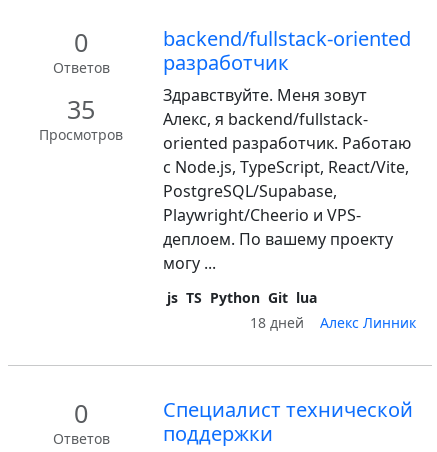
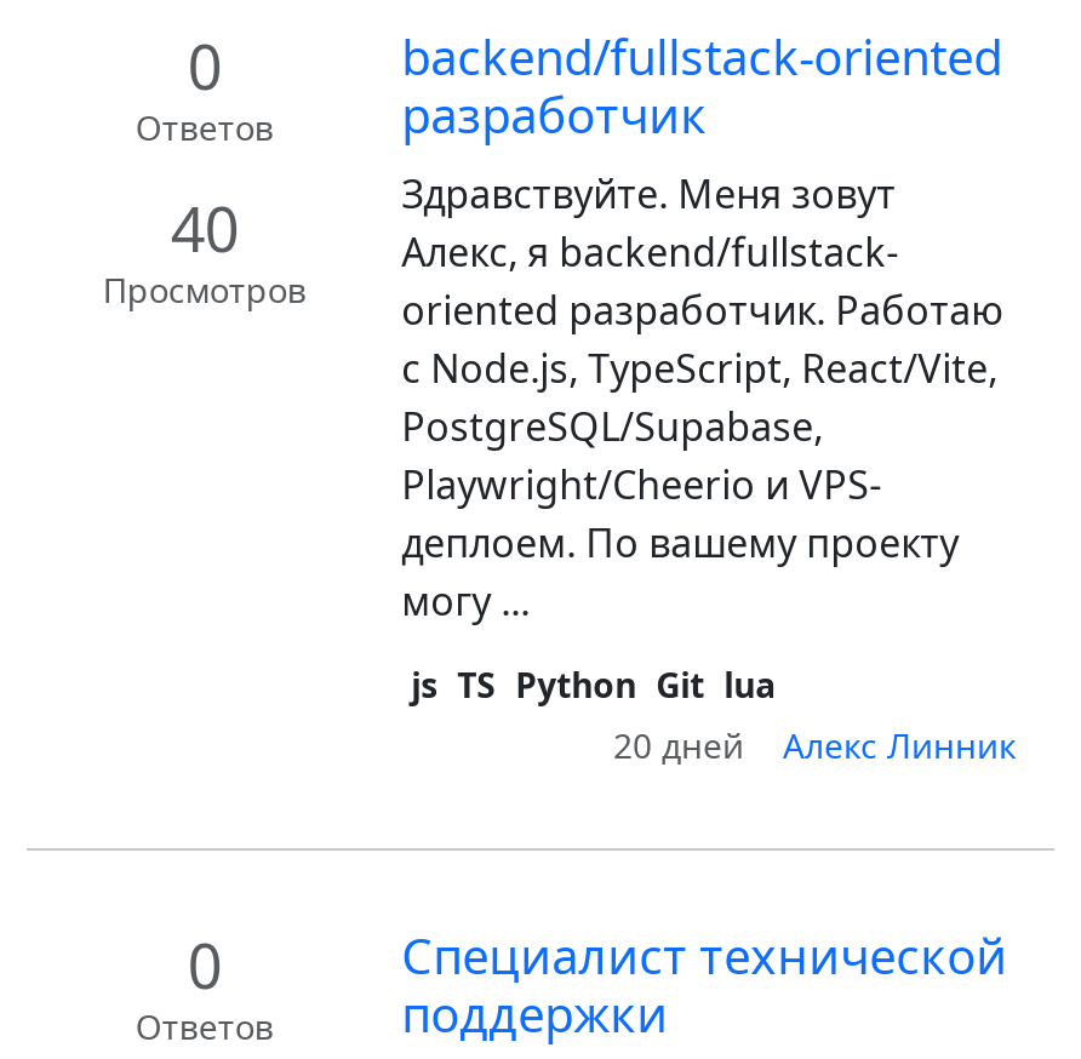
[67,92,95,126] 35 -> [170,187,238,269] 40
[250,313,416,332] 18 дней Алекс Линник -> [613,722,1016,768] 20 дней Алекс Линник

